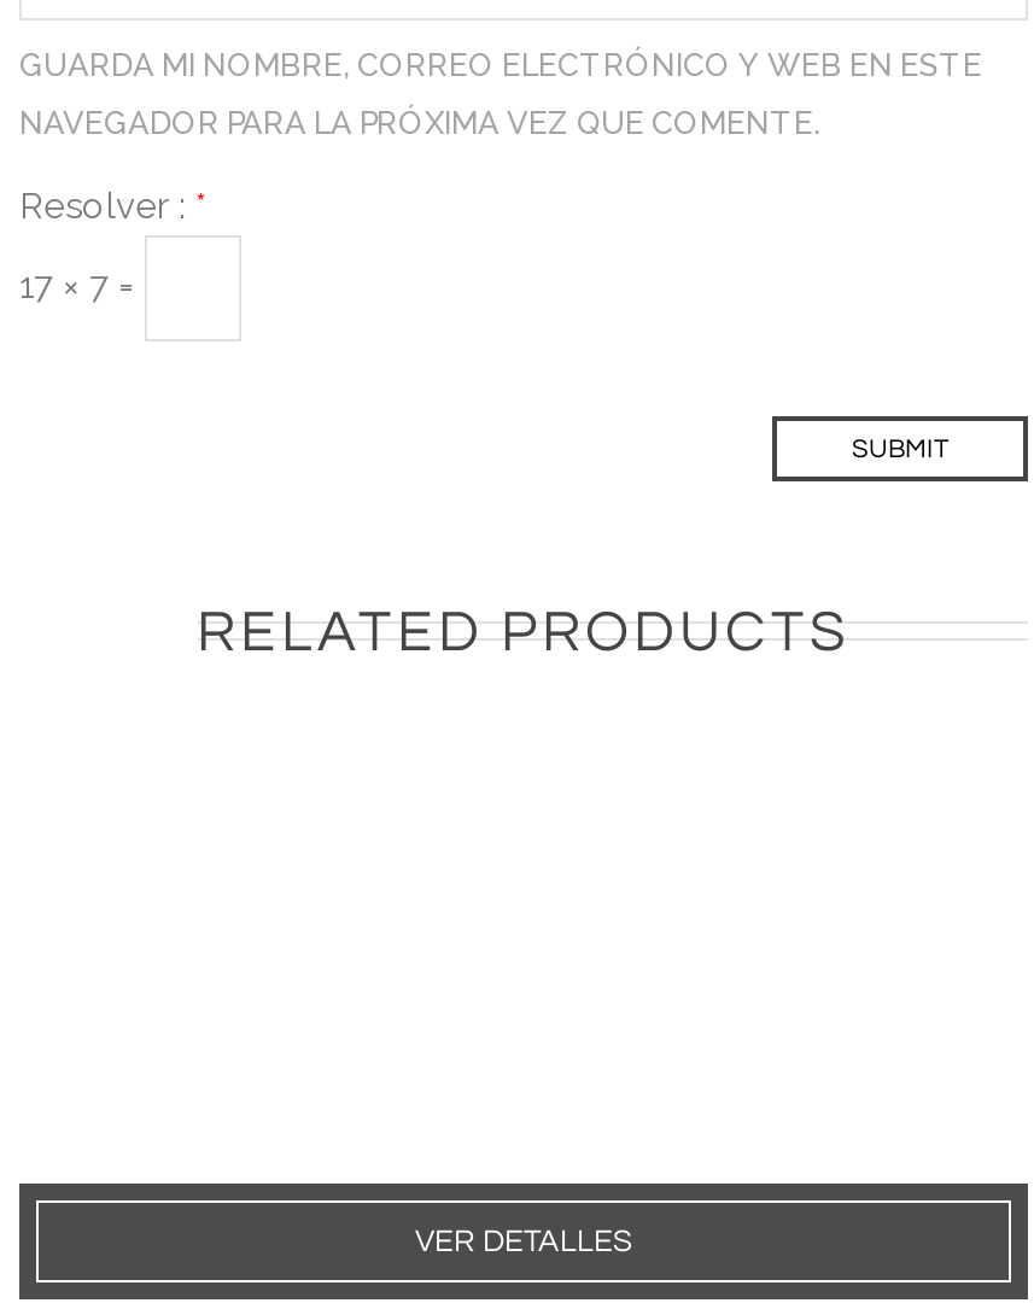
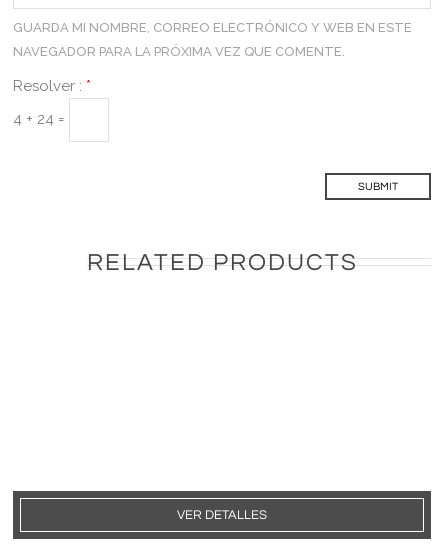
[19,264,145,307] 17 × 7 = -> [13,110,69,128] 4 + 24 =

